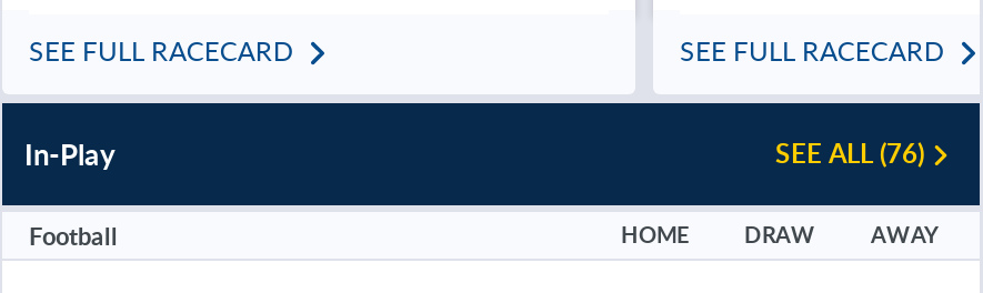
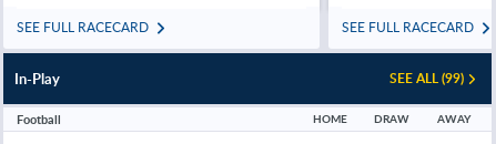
[775,135,924,172] SEE ALL (76) -> [389,69,464,88] SEE ALL (99)

